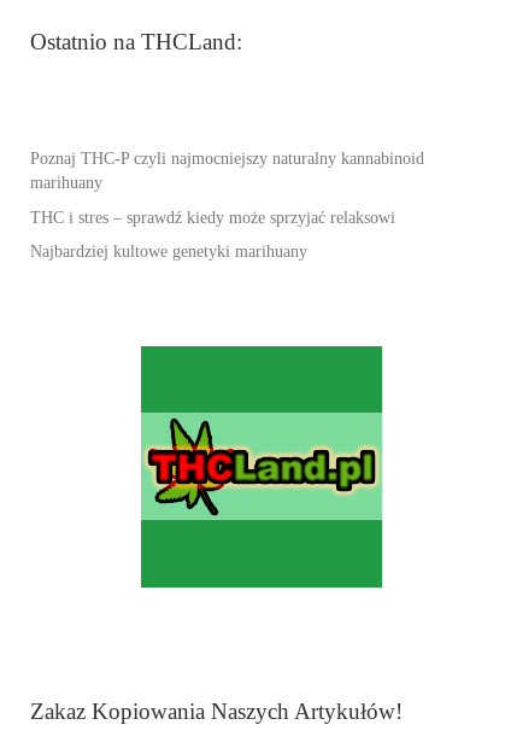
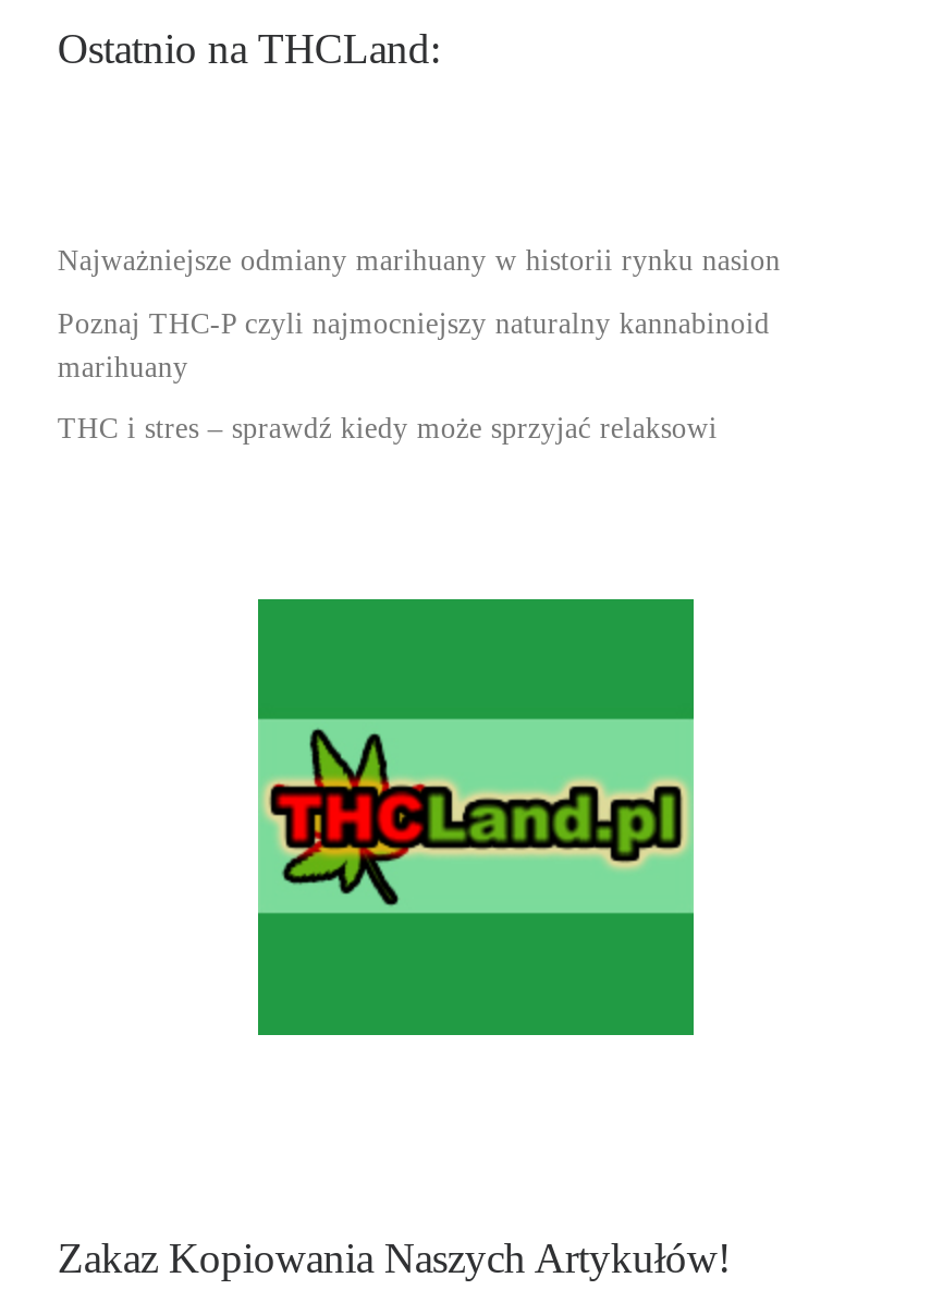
none -> [57,244,781,277] Najważniejsze odmiany marihuany w historii rynku nasion
moved [30,150,424,226] -> [57,306,770,445]: Poznaj THC-P czyli najmocniejszy naturalny kannabinoid | marihuany | THC i stres – sprawdź kiedy może sprzyjać relaksowi
[30,242,307,261] Najbardziej kultowe genetyki marihuany -> none

